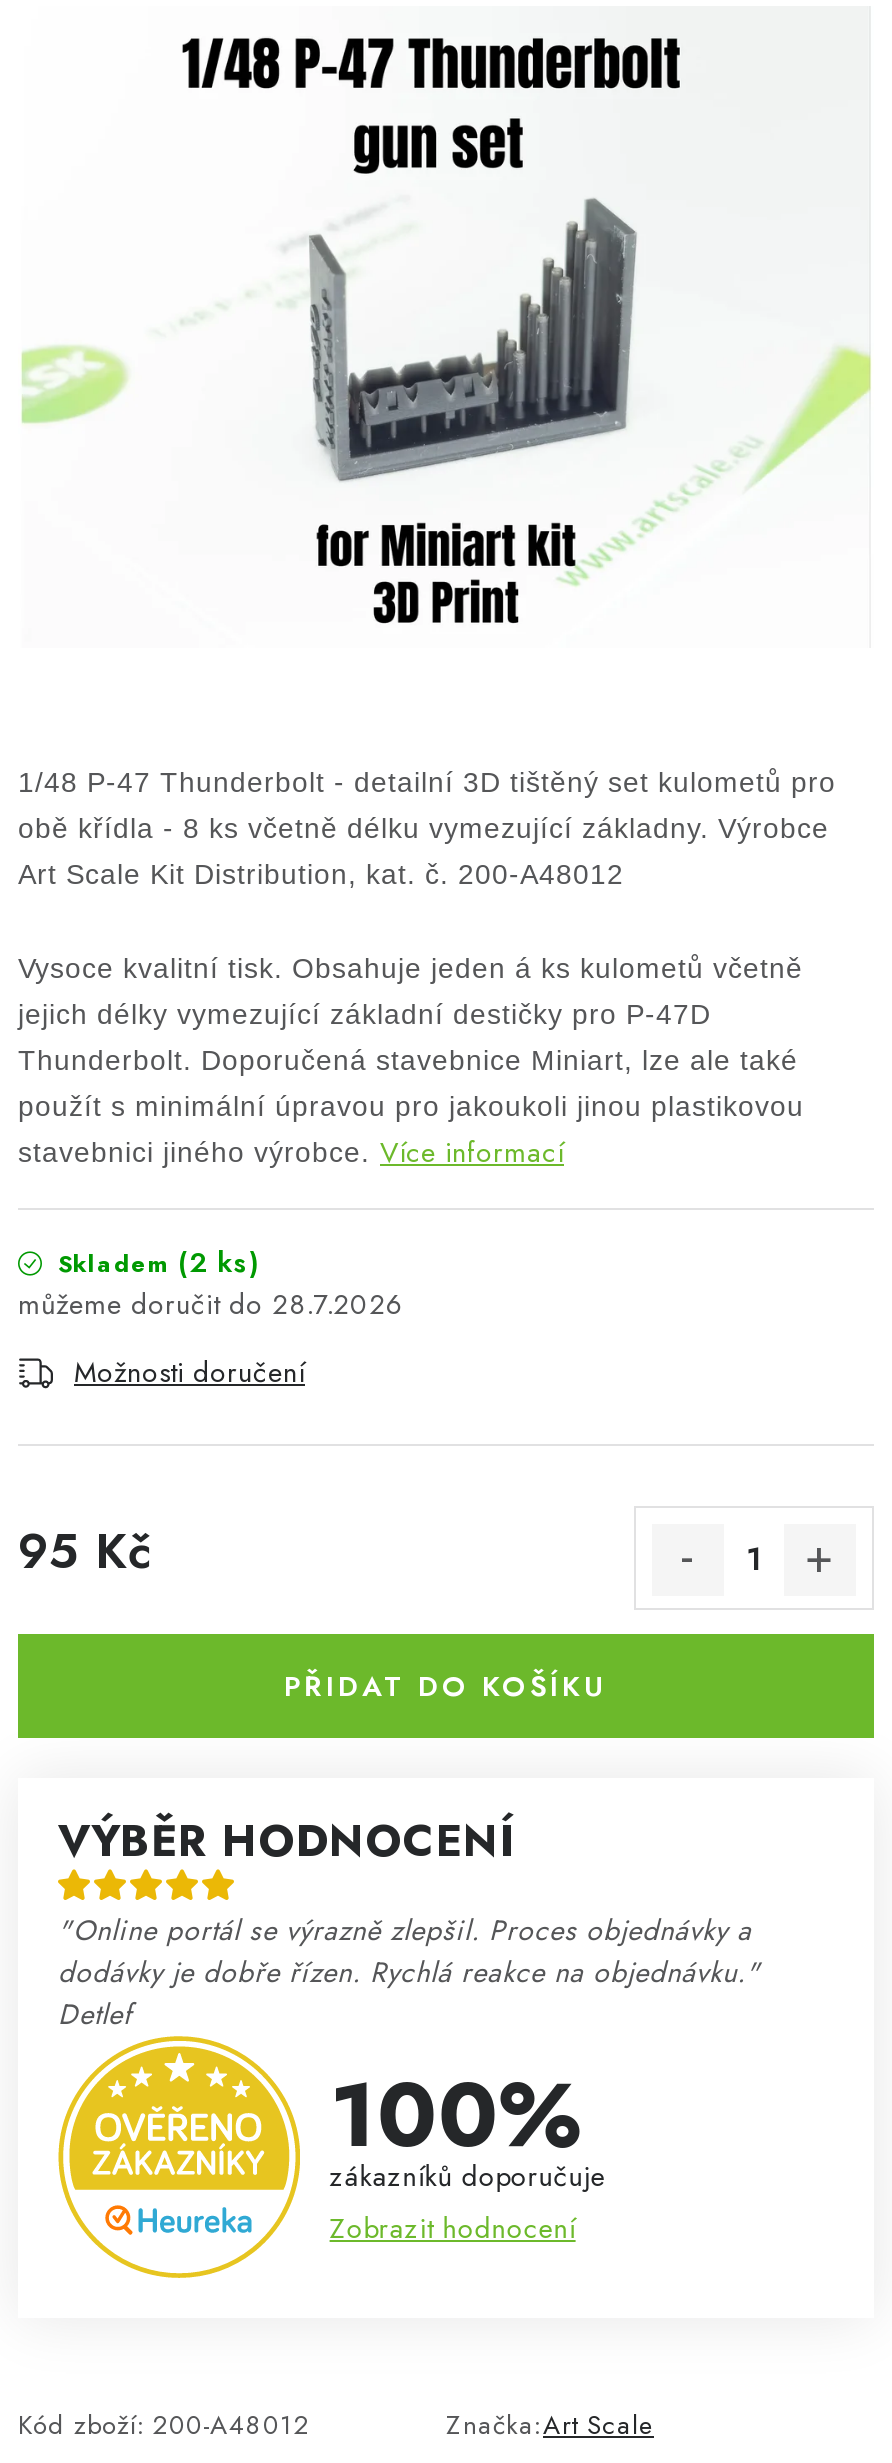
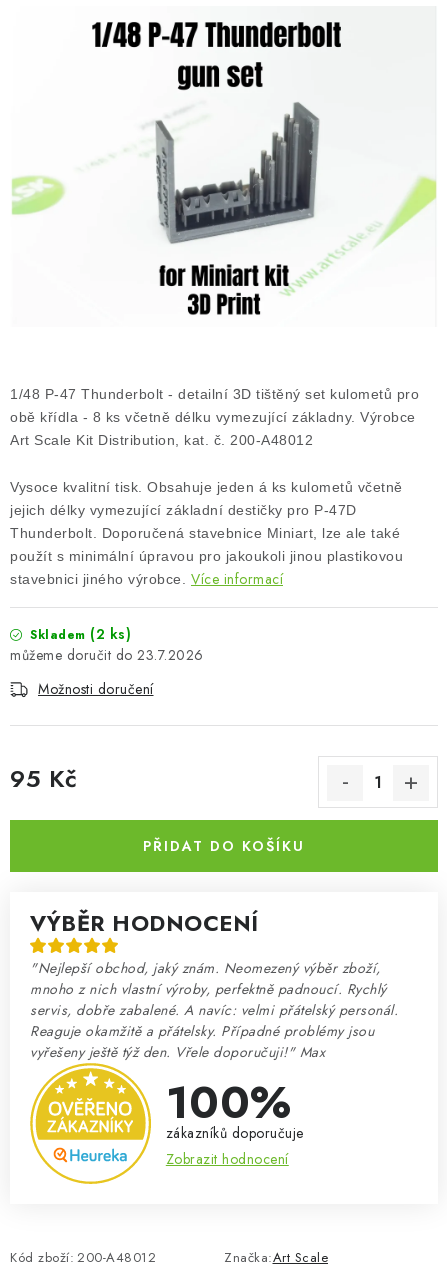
[272,1284,405,1324] 28.7.2026 -> [137,645,203,665] 23.7.2026
[58,1910,761,2034] "Online portál se výrazně zlepšil. Proces objednávky a | dodávky je dobře řízen. Rychlá reakce na objednávku." | Detlef -> [30,958,398,1062] "Nejlepší obchod, jaký znám. Neomezený výběr zboží, | mnoho z nich vlastní výroby, perfektně padnoucí. Rychlý | servis, dobře zabalené. A navíc: velmi přátelský personál. | Reaguje okamžitě a přátelsky. Případné problémy jsou | vyřešeny ještě týž den. Vřele doporučuji!" Max

